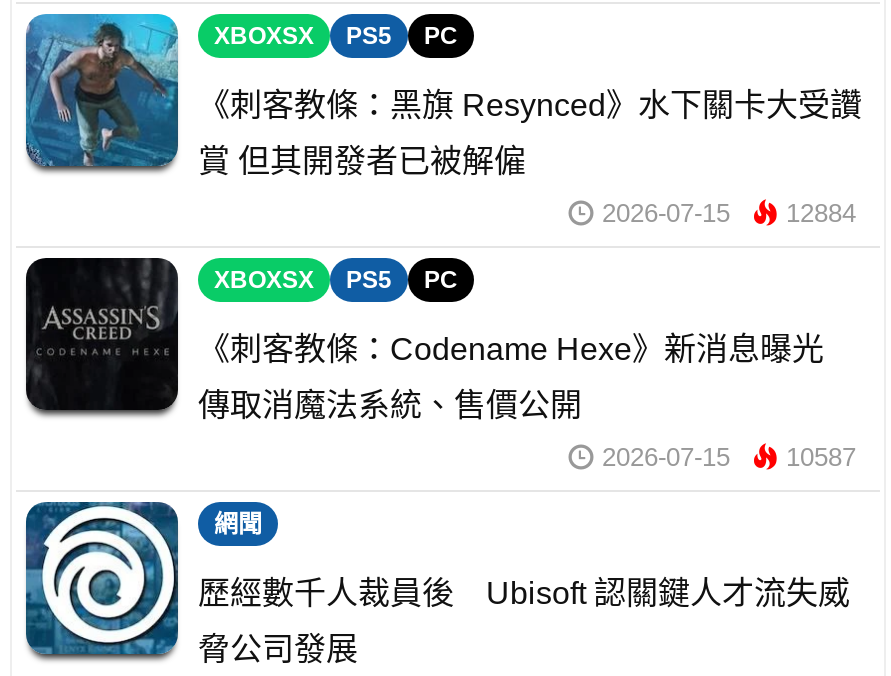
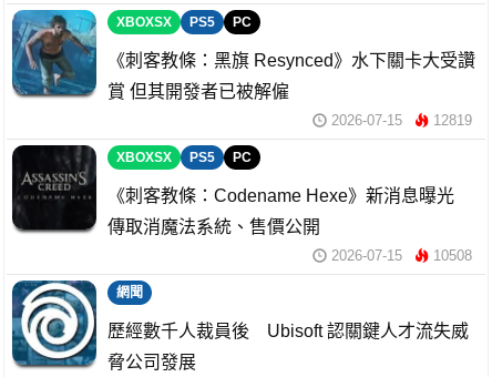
[602,198,856,228] 2026-07-15 12884 -> [331,112,472,129] 2026-07-15 12819
[602,442,856,472] 2026-07-15 10587 -> [331,247,472,264] 2026-07-15 10508

